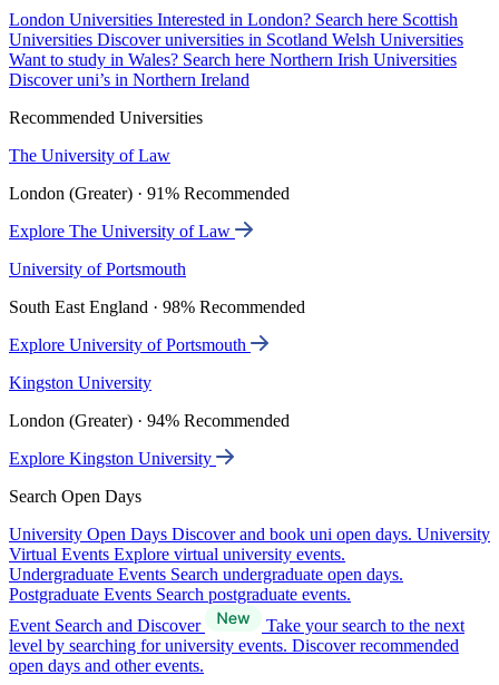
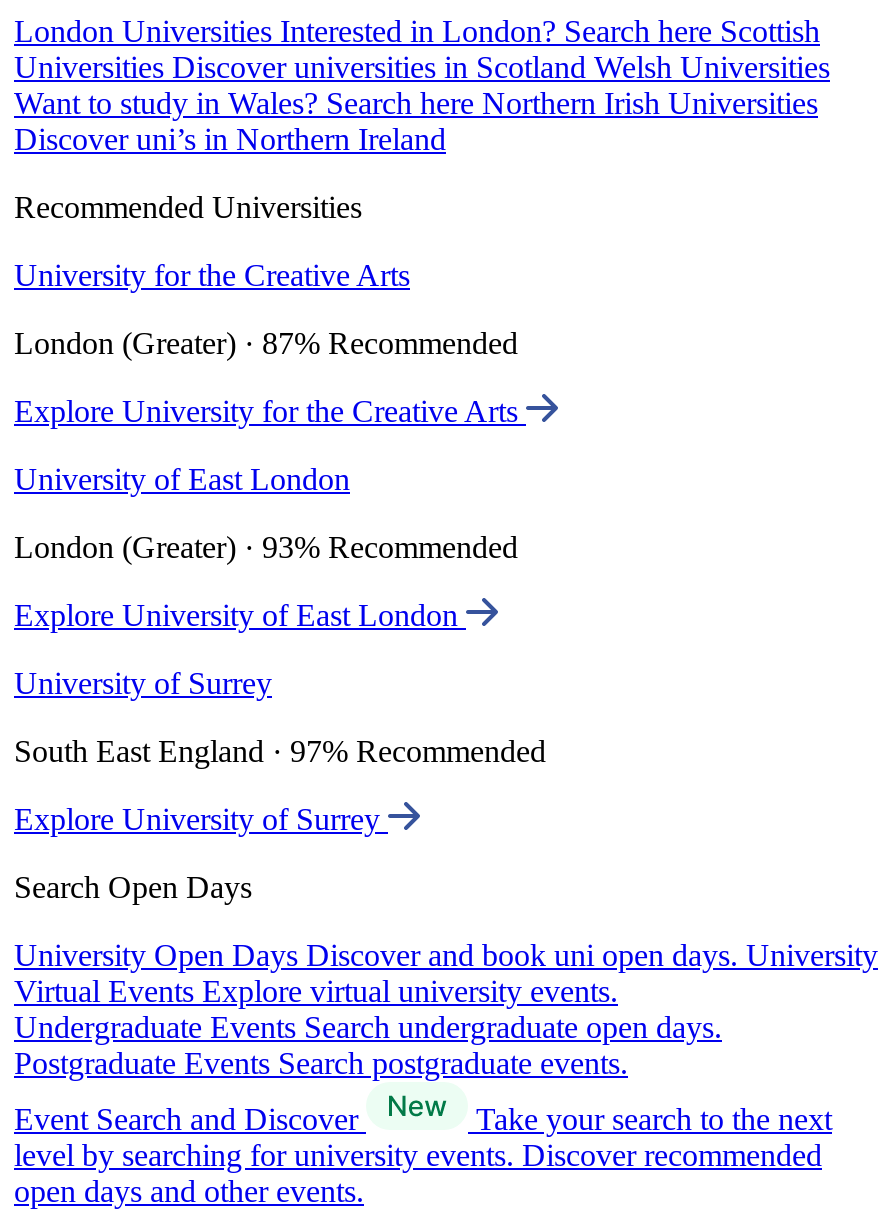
[9,146,170,165] The University of Law -> [14,258,410,292] University for the Creative Arts
[9,184,290,203] London (Greater) · 91% Recommended -> [14,326,518,360] London (Greater) · 87% Recommended
[9,222,235,241] Explore The University of Law -> [14,394,526,428] Explore University for the Creative Arts
[9,260,186,279] University of Portsmouth -> [14,462,350,496] University of East London
[9,298,305,316] South East England · 98% Recommended -> [14,530,518,564] London (Greater) · 93% Recommended
[9,335,251,354] Explore University of Portsmouth -> [14,598,466,632] Explore University of East London
[9,373,151,392] Kingston University -> [14,666,272,700] University of Surrey
[9,411,290,430] London (Greater) · 94% Recommended -> [14,734,546,768] South East England · 97% Recommended
[9,449,216,468] Explore Kingston University -> [14,802,388,836] Explore University of Surrey

